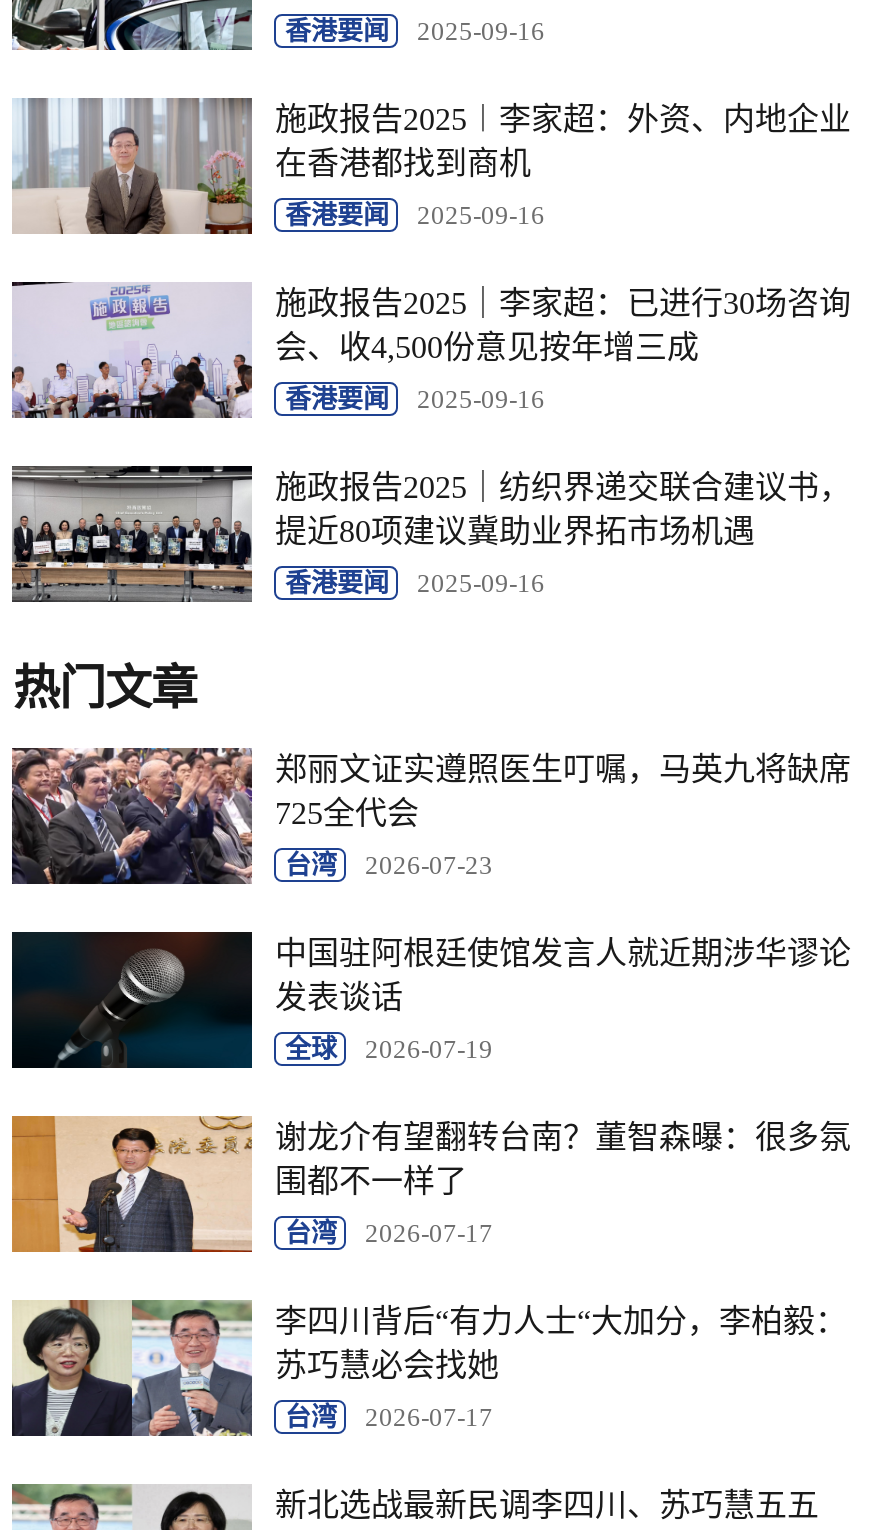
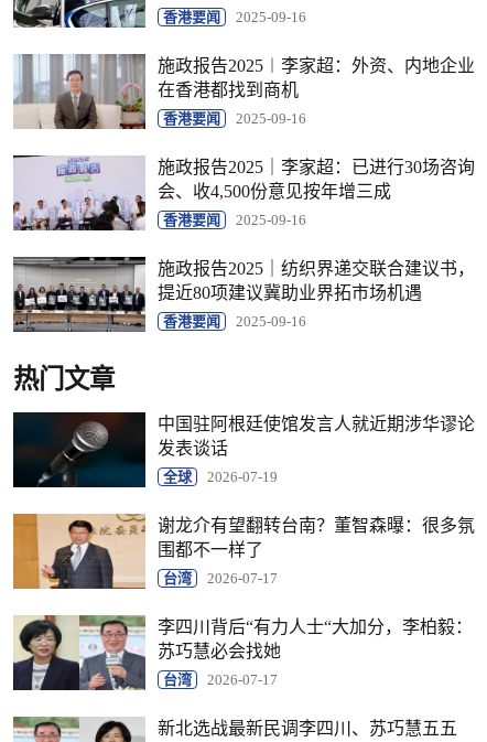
[10,746,851,886] [image] | 郑丽文证实遵照医生叮嘱，马英九将缺席 | 725全代会 | 台湾 | 2026-07-23 -> none

